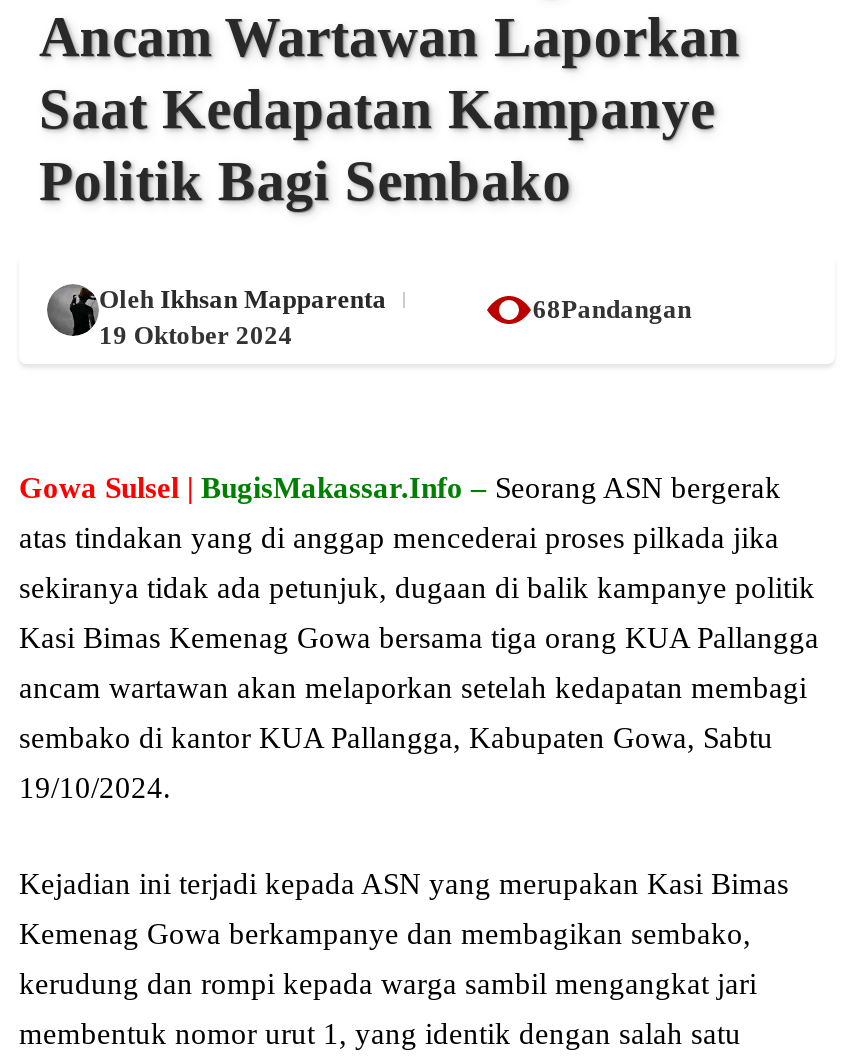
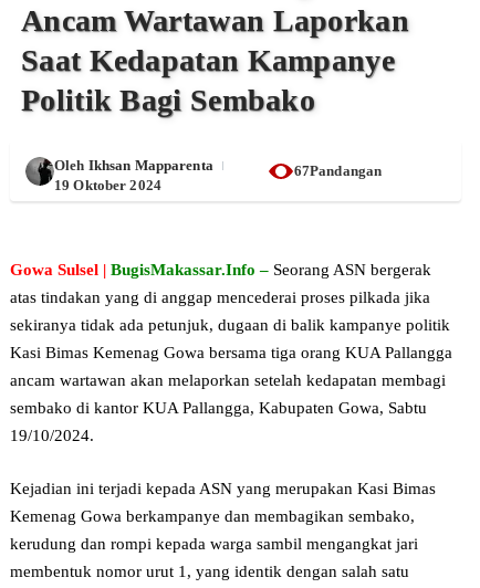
[533,295,691,323] 68Pandangan -> [294,163,382,179] 67Pandangan

